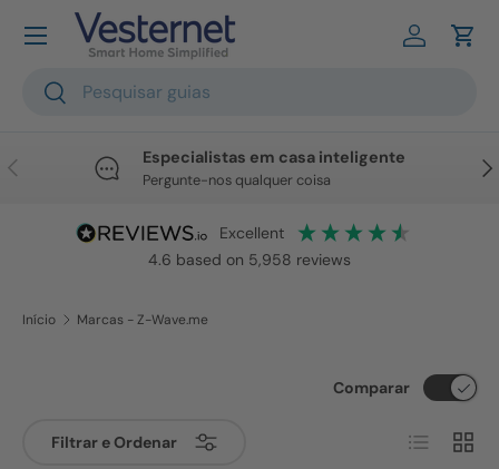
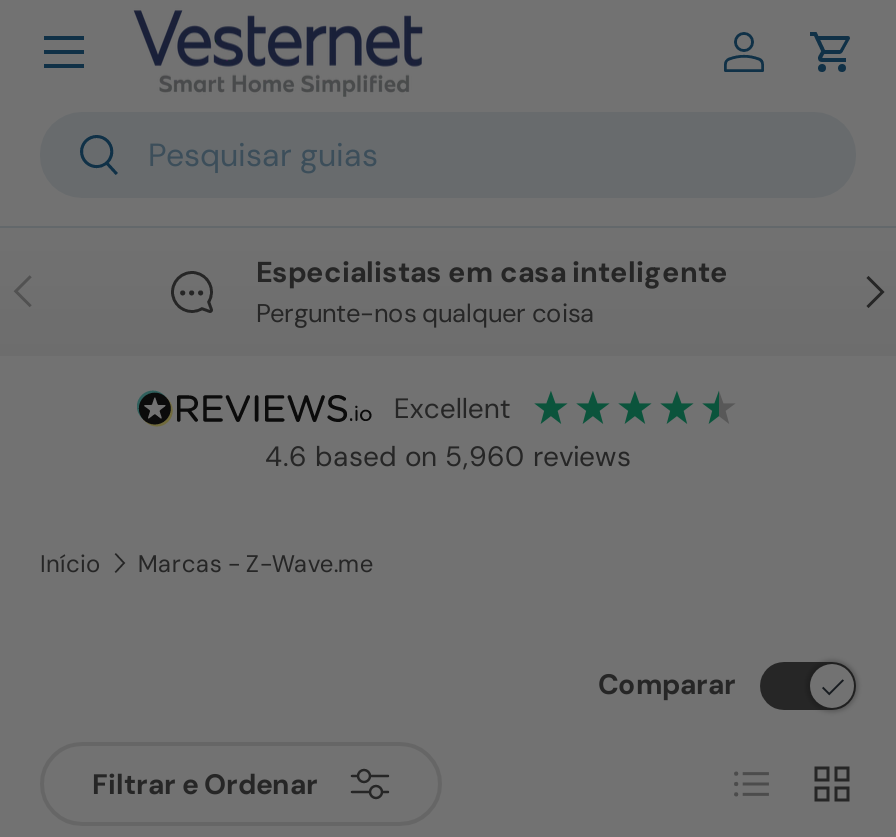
[148,250,351,270] 4.6 based on 5,958 reviews -> [265,437,631,473] 4.6 based on 5,960 reviews

